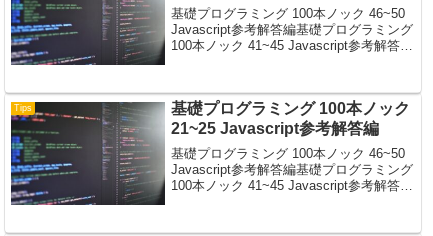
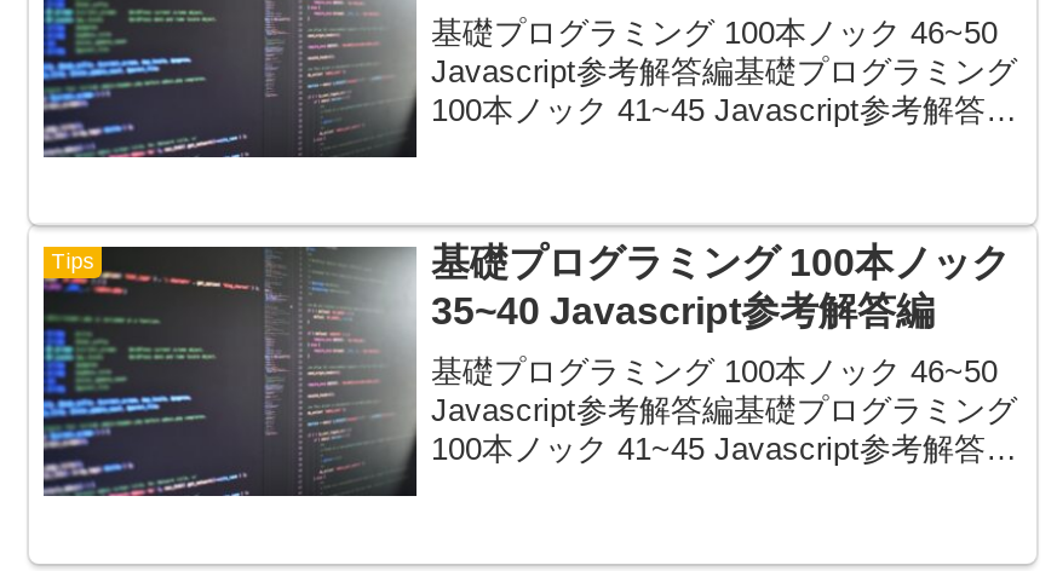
[171,120,379,137] 21~25 Javascript参考解答編 -> [431,291,935,332] 35~40 Javascript参考解答編

